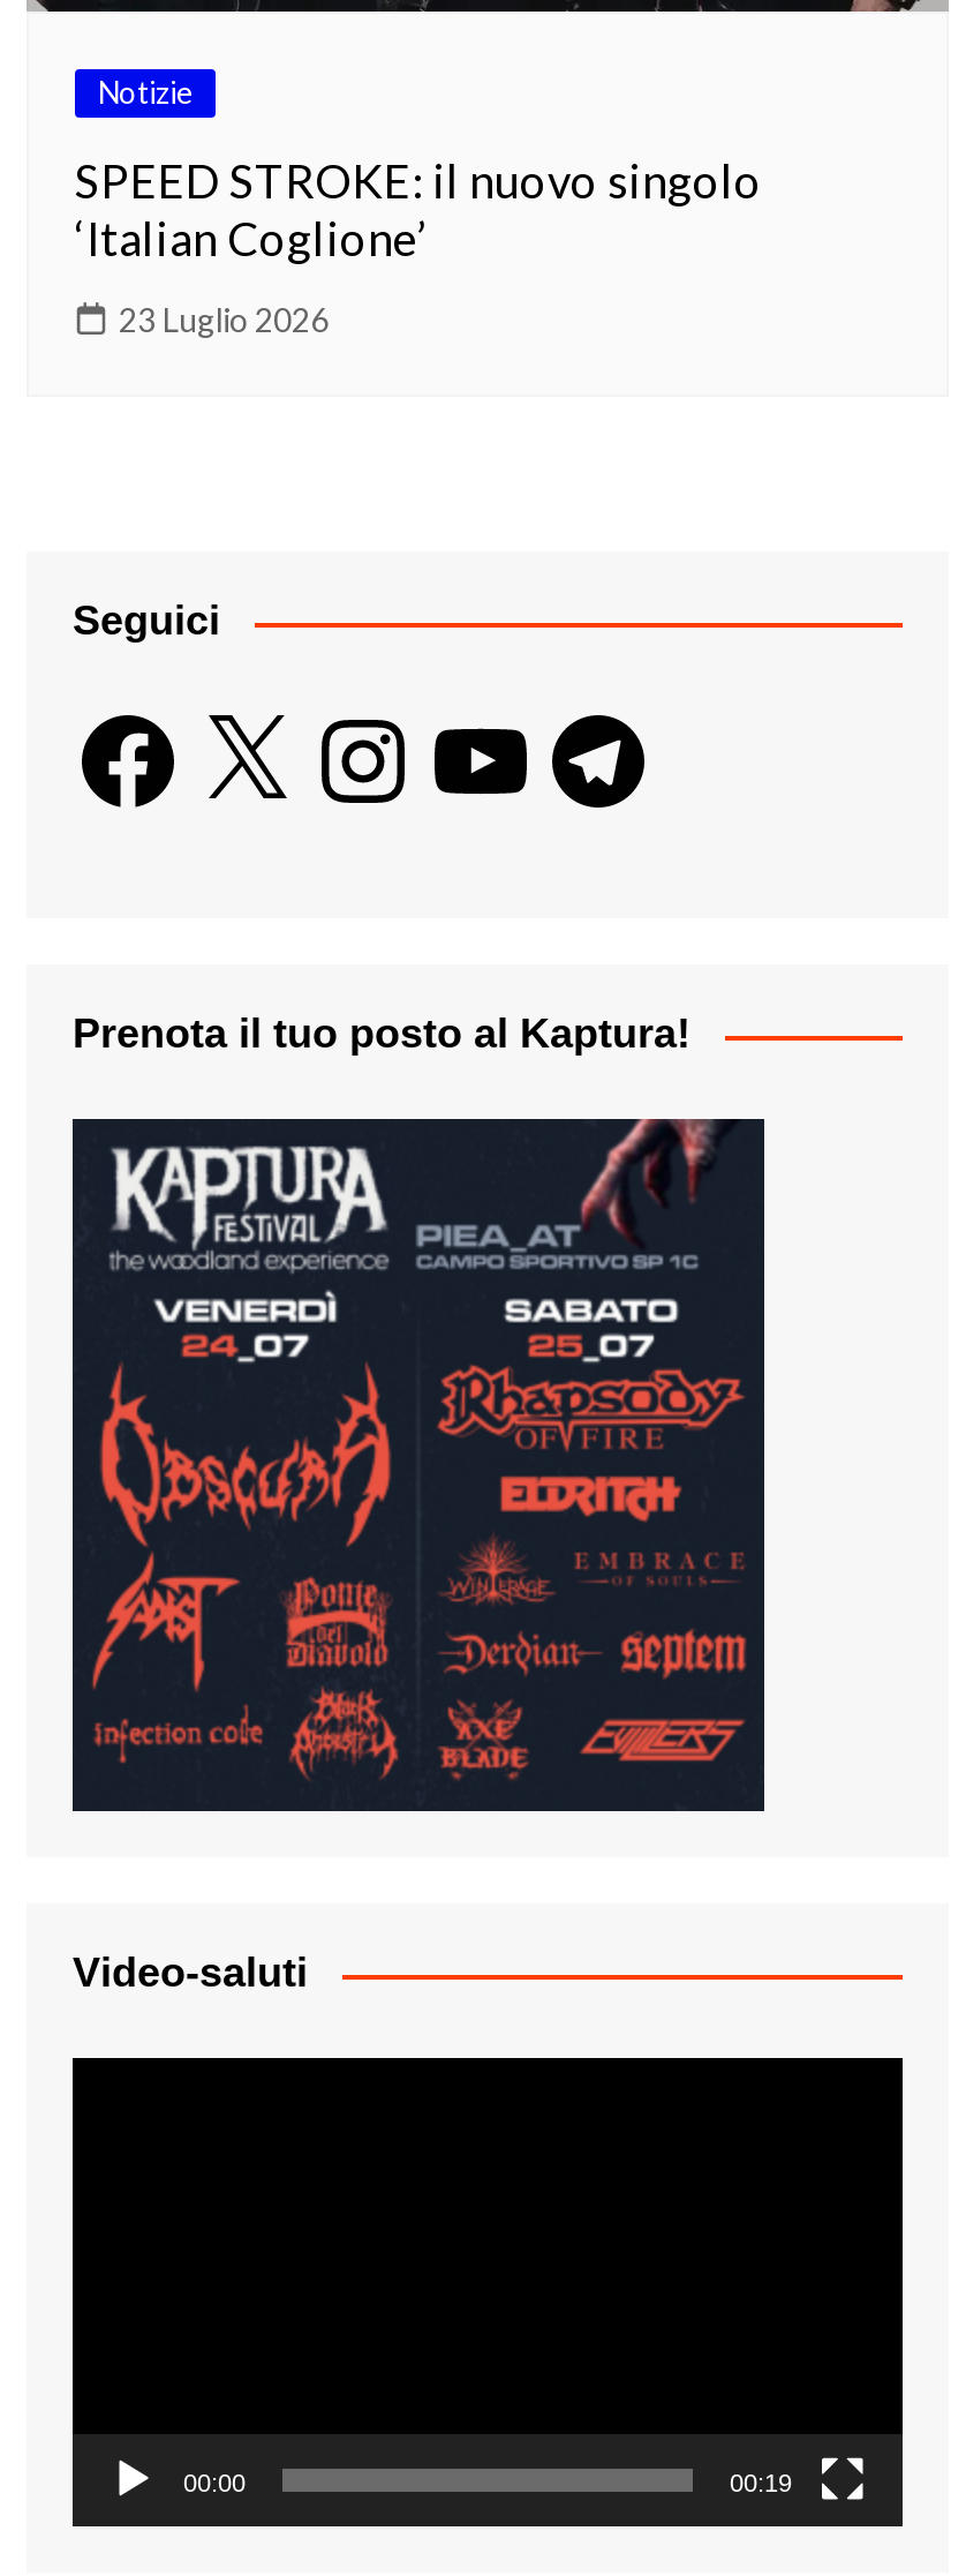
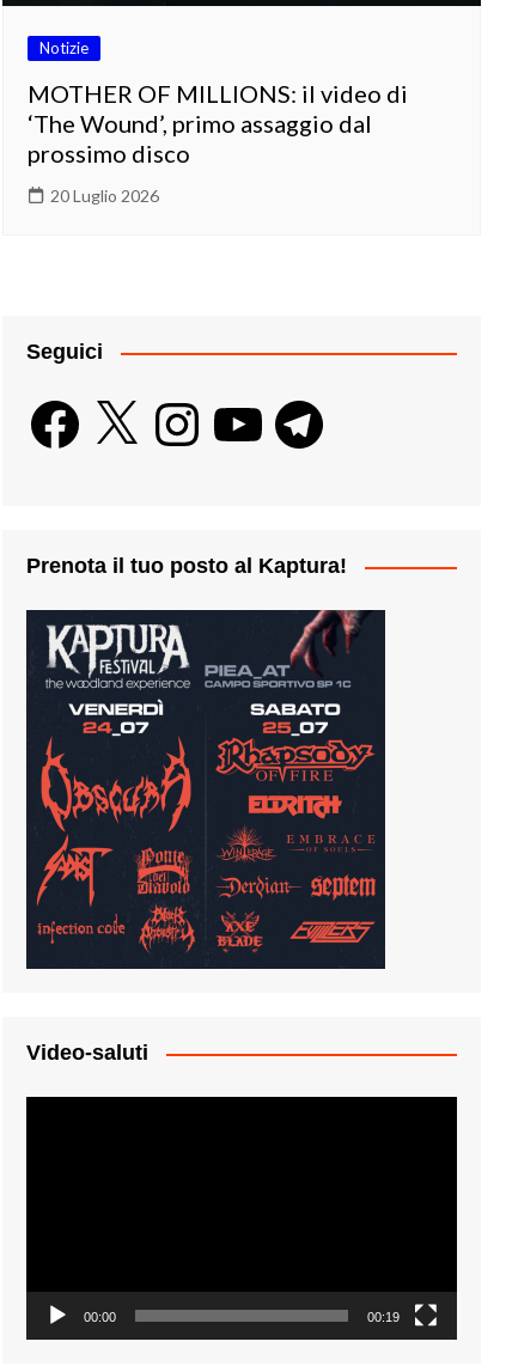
[75,153,762,266] SPEED STROKE: il nuovo singolo | ‘Italian Coglione’ -> [28,79,408,168] MOTHER OF MILLIONS: il video di | ‘The Wound’, primo assaggio dal | prossimo disco
[119,301,329,340] 23 Luglio 2026 -> [50,186,159,206] 20 Luglio 2026

